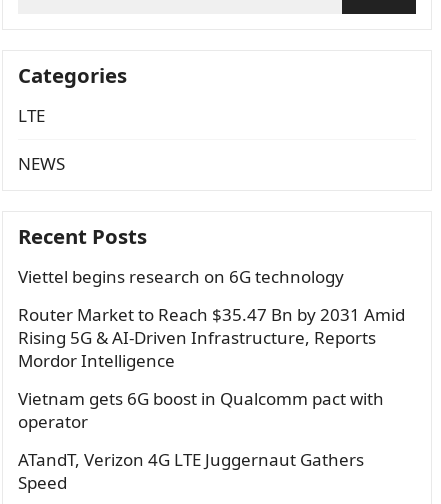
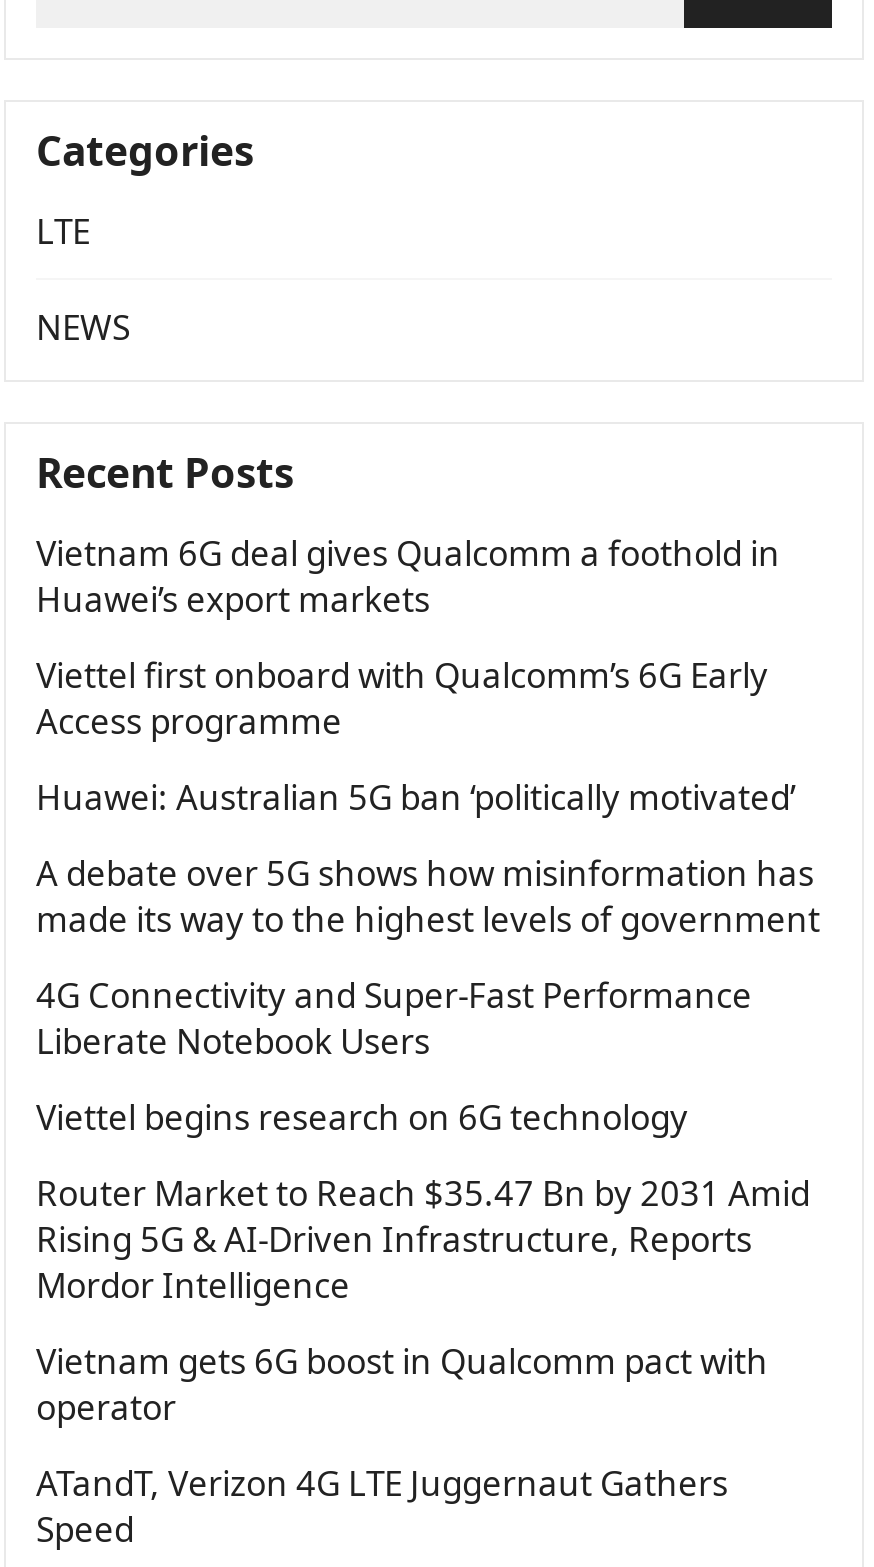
none -> [36,529,820,1063] Vietnam 6G deal gives Qualcomm a foothold in | Huawei’s export markets | Viettel first onboard with Qualcomm’s 6G Early | Access programme | Huawei: Australian 5G ban ‘politically motivated’ | A debate over 5G shows how misinformation has | made its way to the highest levels of government | 4G Connectivity and Super-Fast Performance | Liberate Notebook Users

